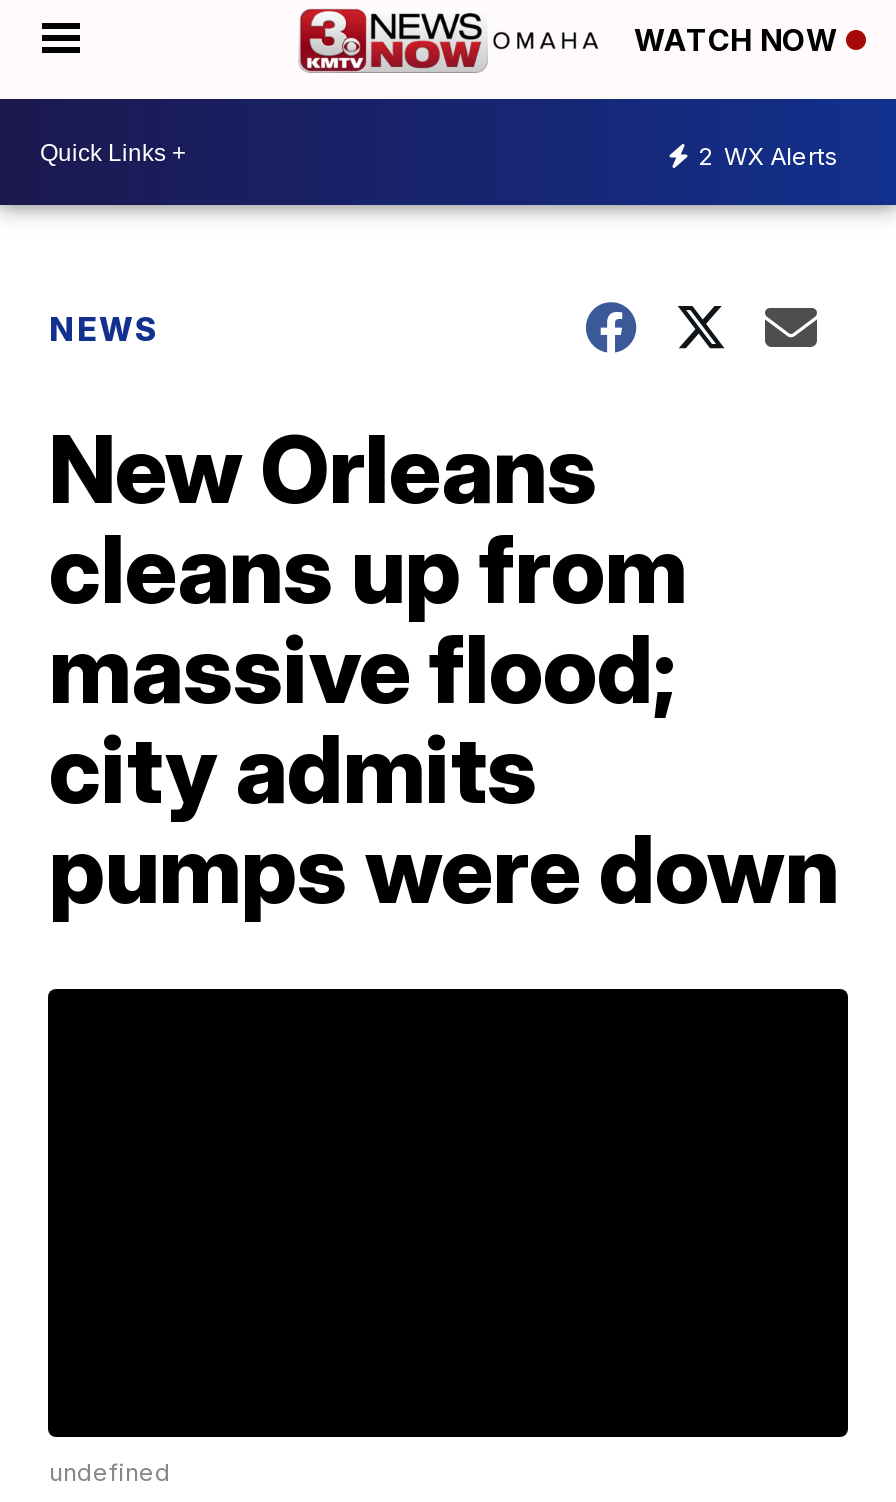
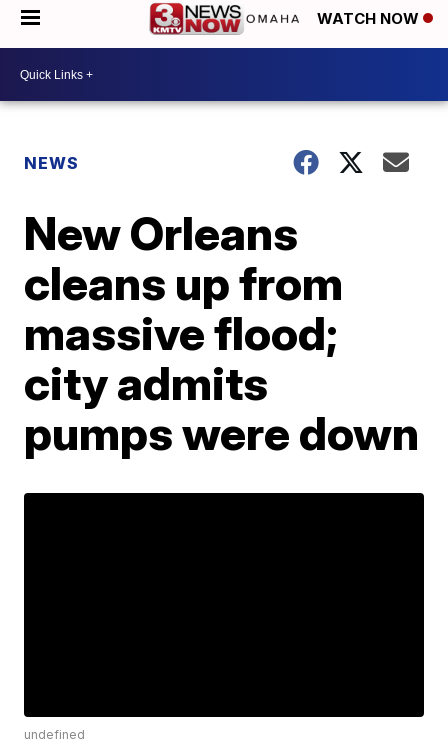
[698,140,838,170] 2 WX Alerts -> none

